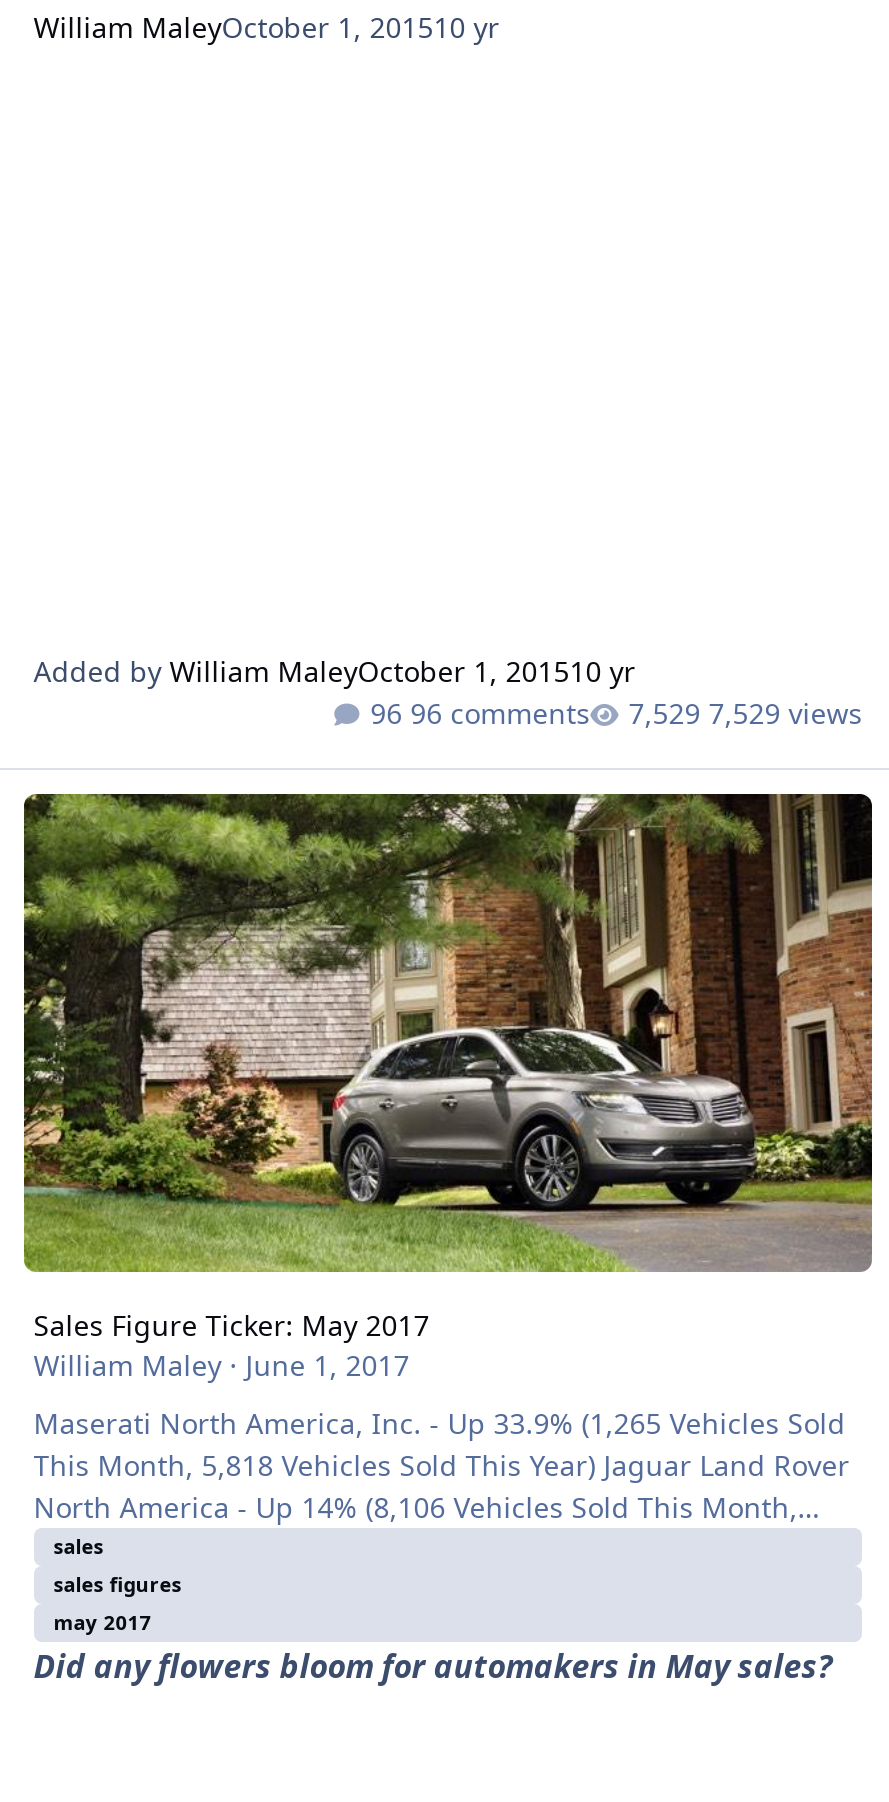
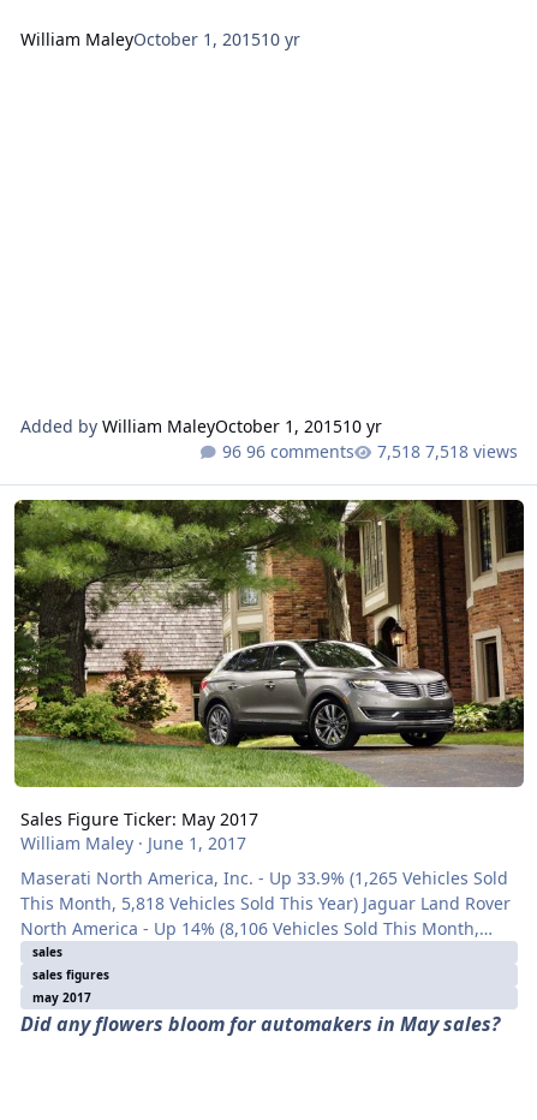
[708,695,862,733] 7,529 views -> [426,440,518,463] 7,518 views

